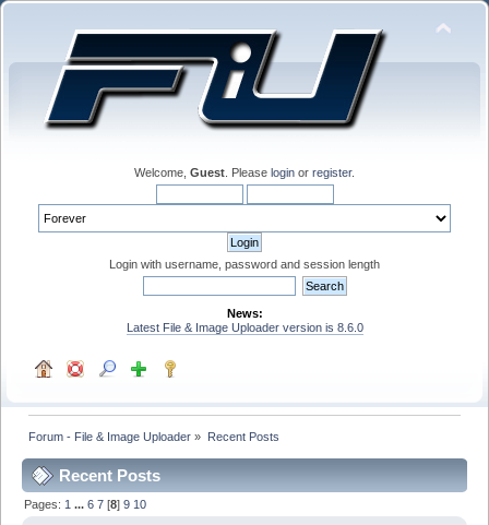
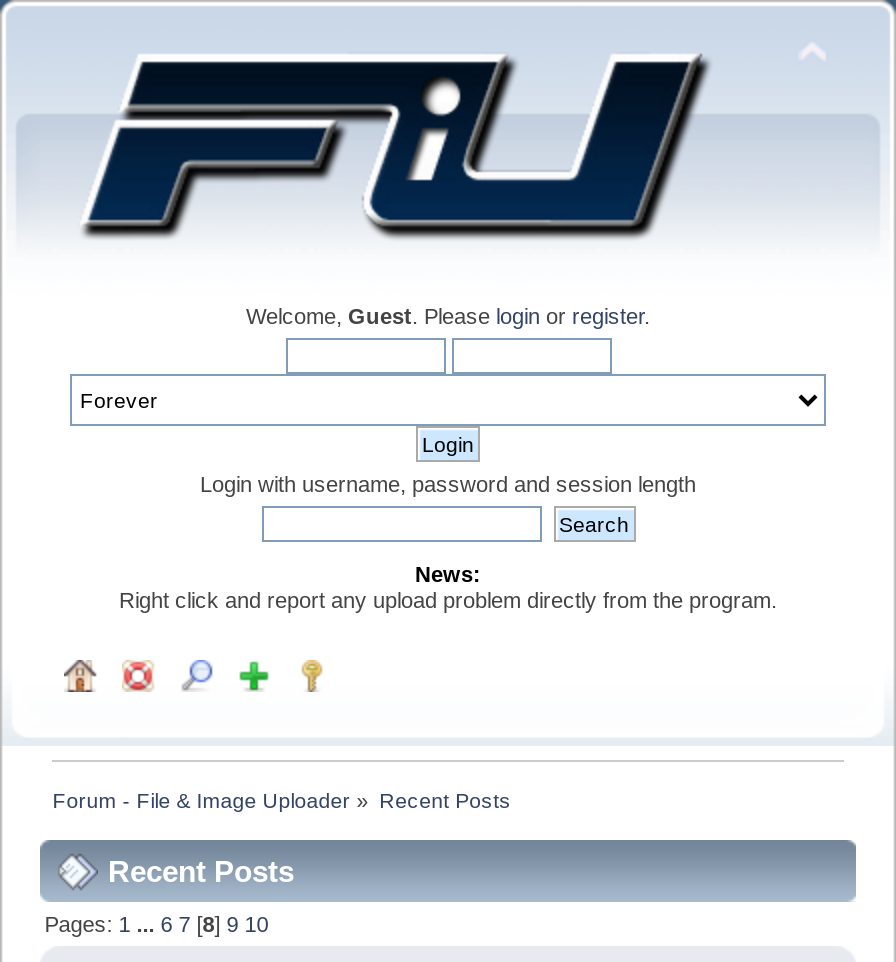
[126,321,363,334] Latest File & Image Uploader version is 8.6.0 -> [119,588,777,612] Right click and report any upload problem directly from the program.

